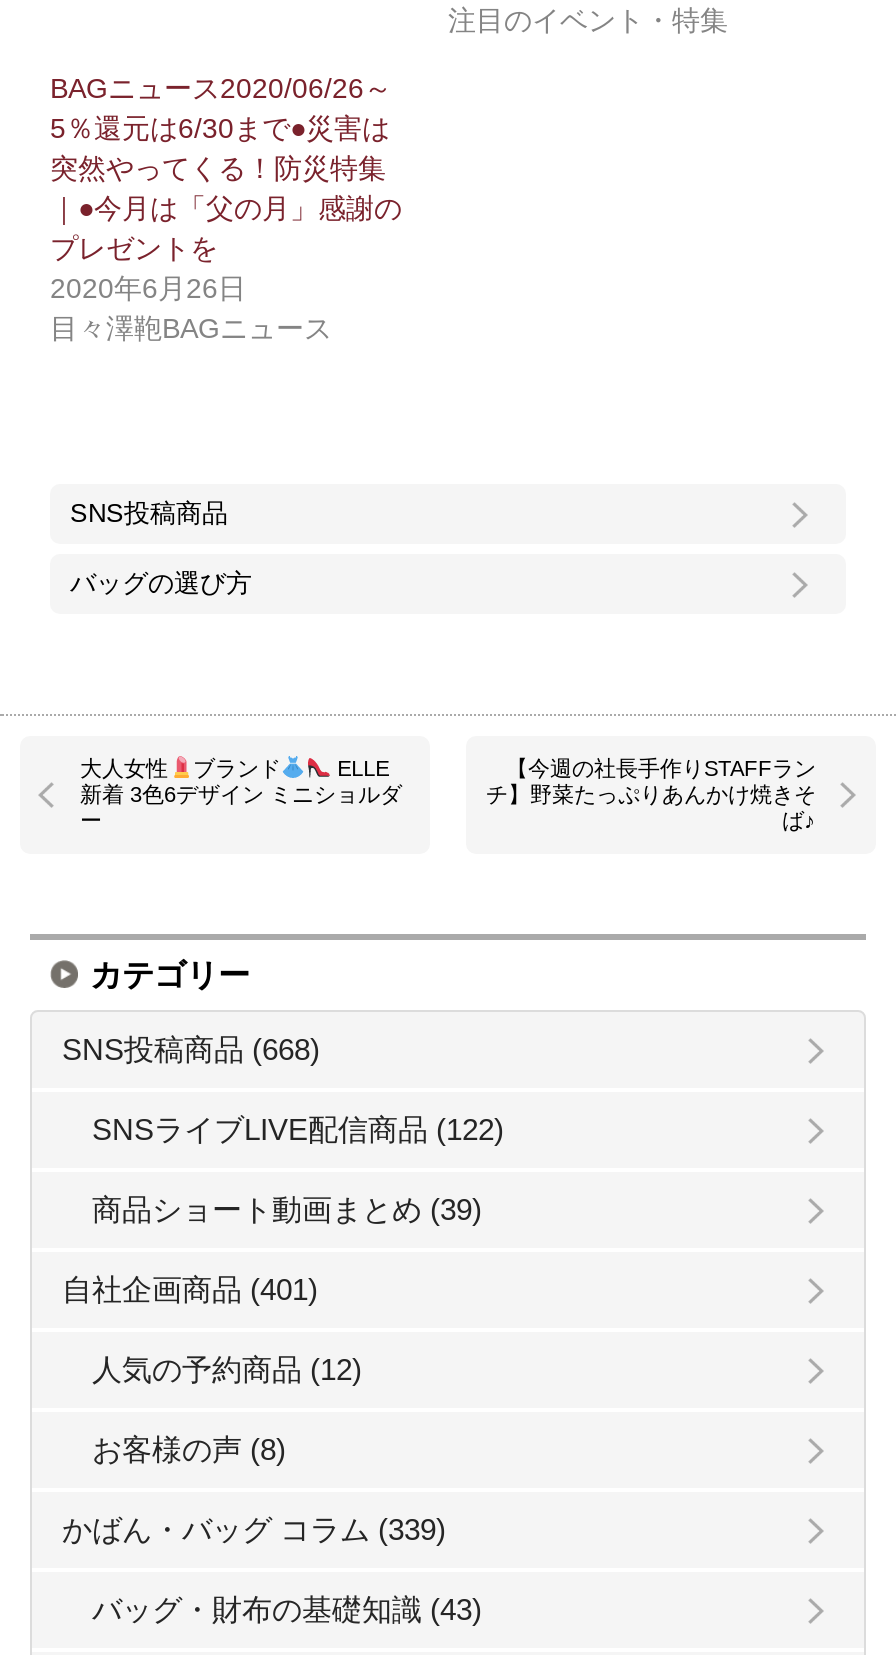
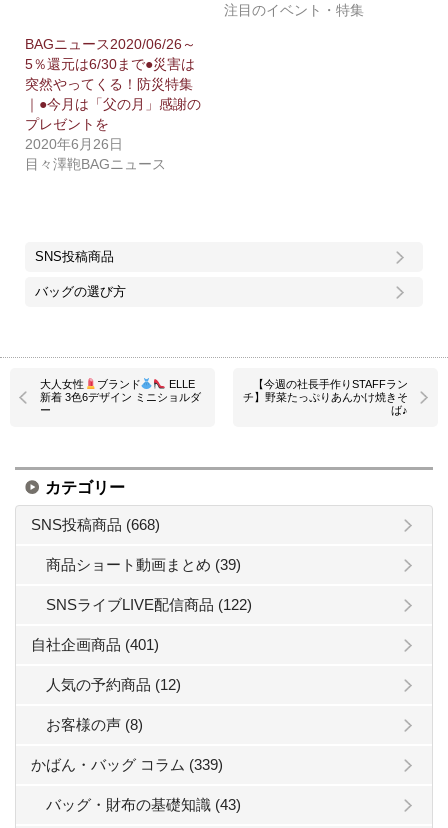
moved [92,1112,504,1146] -> [46,596,252,613]: SNSライブLIVE配信商品 (122)
moved [92,1192,482,1226] -> [46,556,241,573]: 商品ショート動画まとめ (39)

